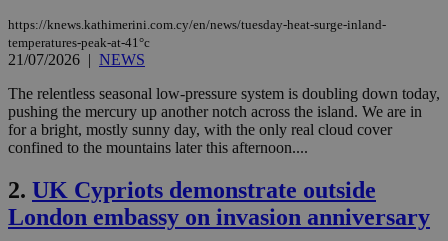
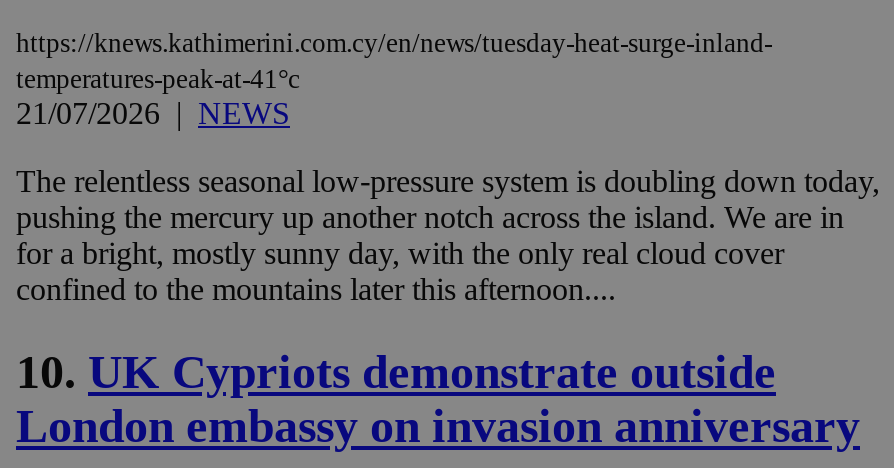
[8,177,376,203] 2. UK Cypriots demonstrate outside -> [16,347,776,399] 10. UK Cypriots demonstrate outside

